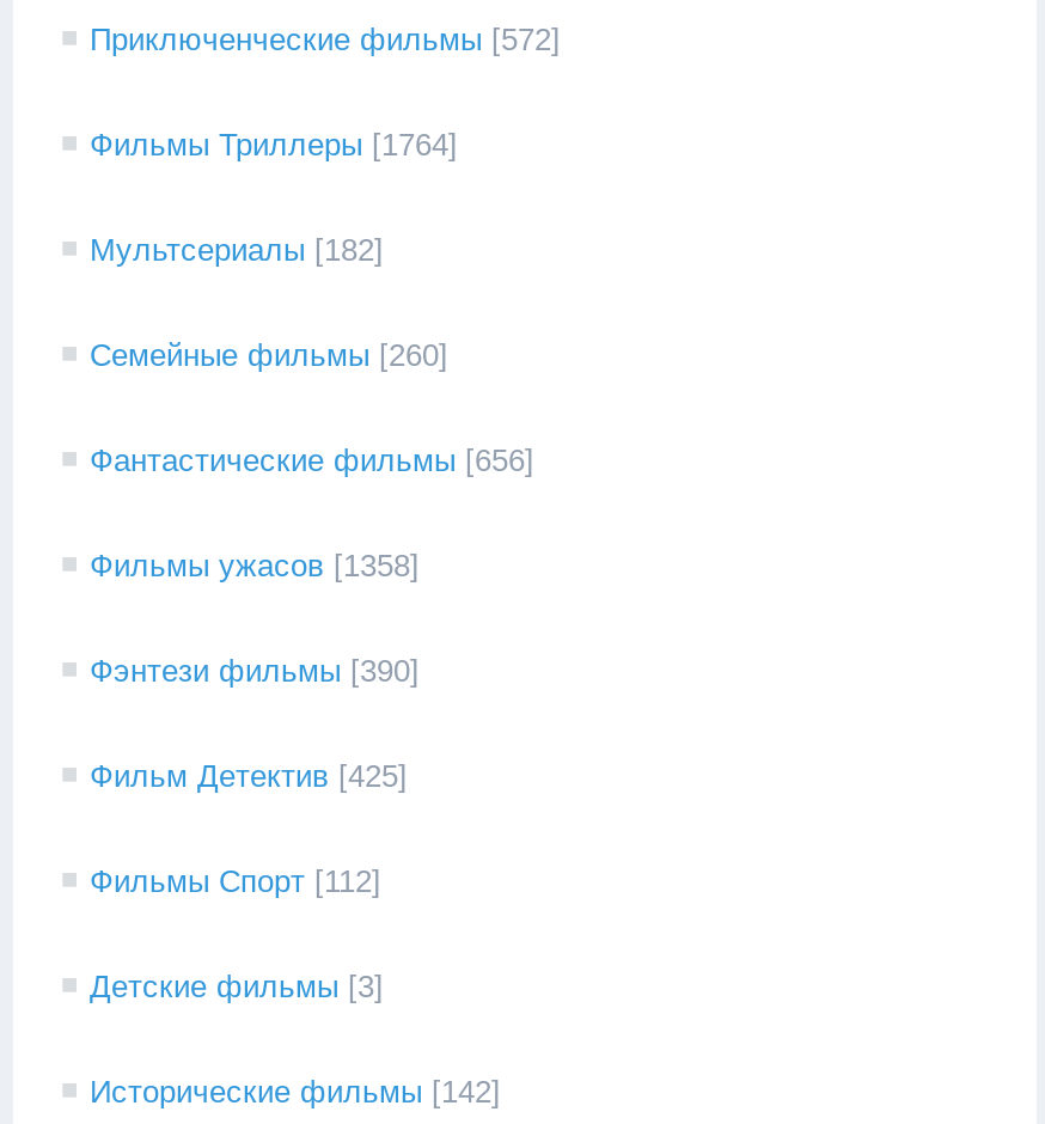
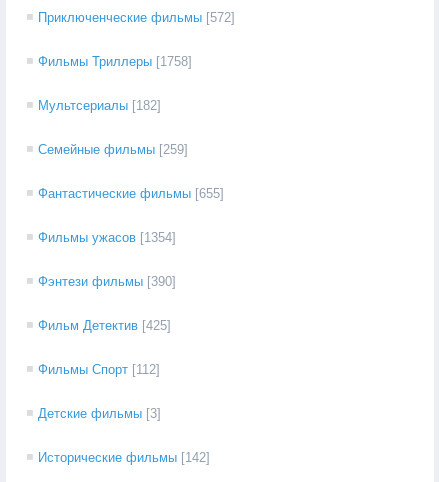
[90,127,458,163] Фильмы Триллеры [1764] -> [38,54,192,69] Фильмы Триллеры [1758]
[90,337,448,373] Семейные фильмы [260] -> [38,142,188,157] Семейные фильмы [259]
[90,442,534,478] Фантастические фильмы [656] -> [38,186,224,201] Фантастические фильмы [655]
[90,548,420,584] Фильмы ужасов [1358] -> [38,230,176,245] Фильмы ужасов [1354]

